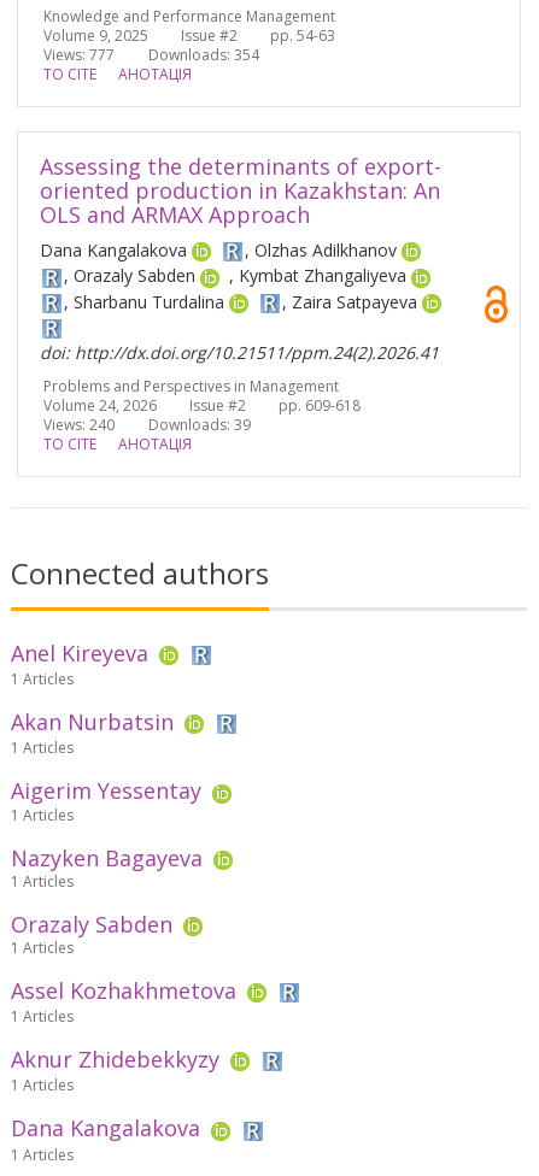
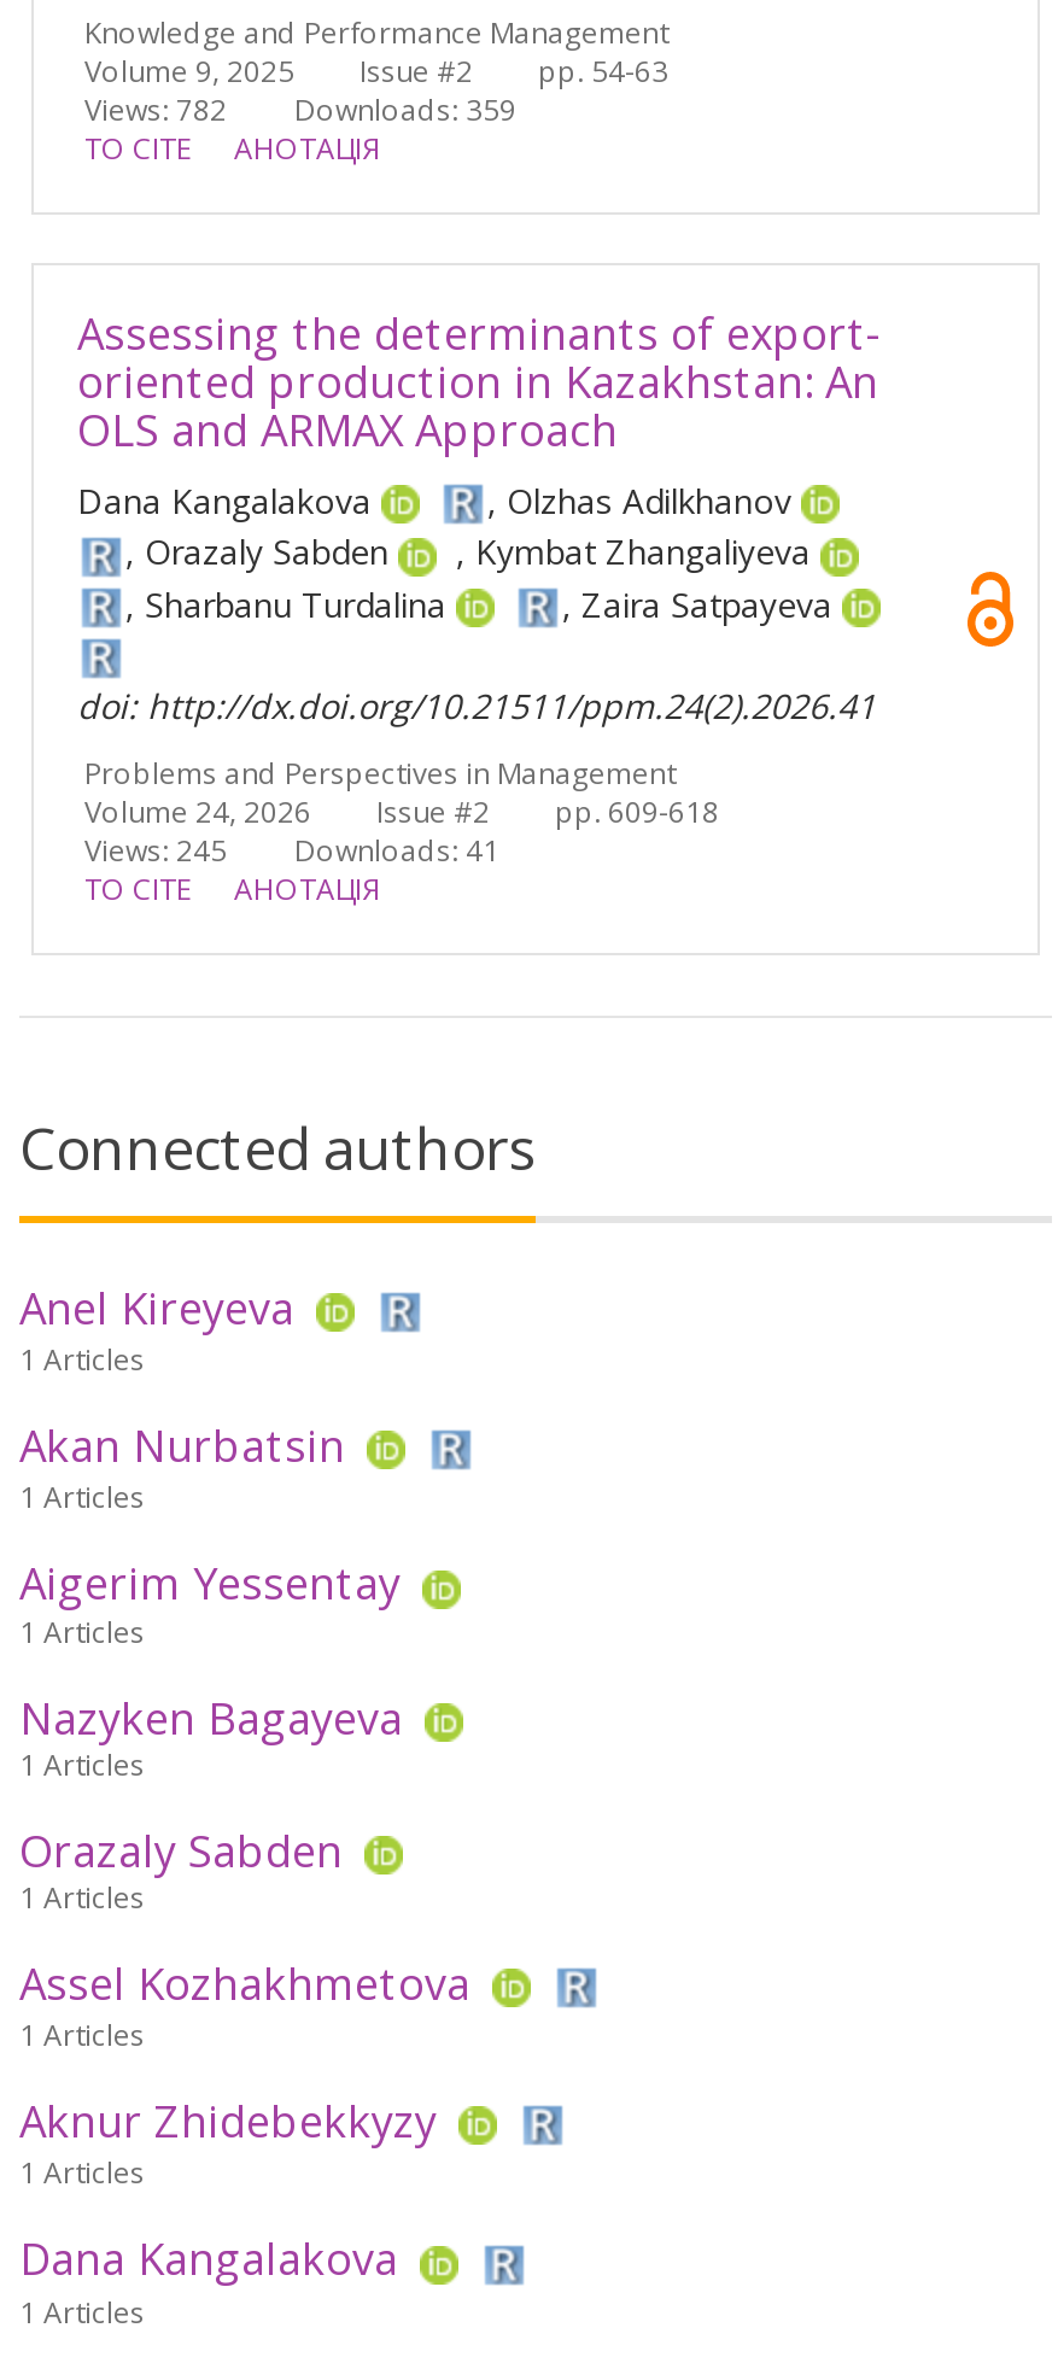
[43,45,115,65] Views: 777 -> [84,89,227,130] Views: 782
[148,45,259,65] Downloads: 354 -> [294,89,516,130] Downloads: 359
[43,414,115,435] Views: 240 -> [84,830,227,871] Views: 245
[148,414,251,435] Downloads: 39 -> [294,830,499,871] Downloads: 41

